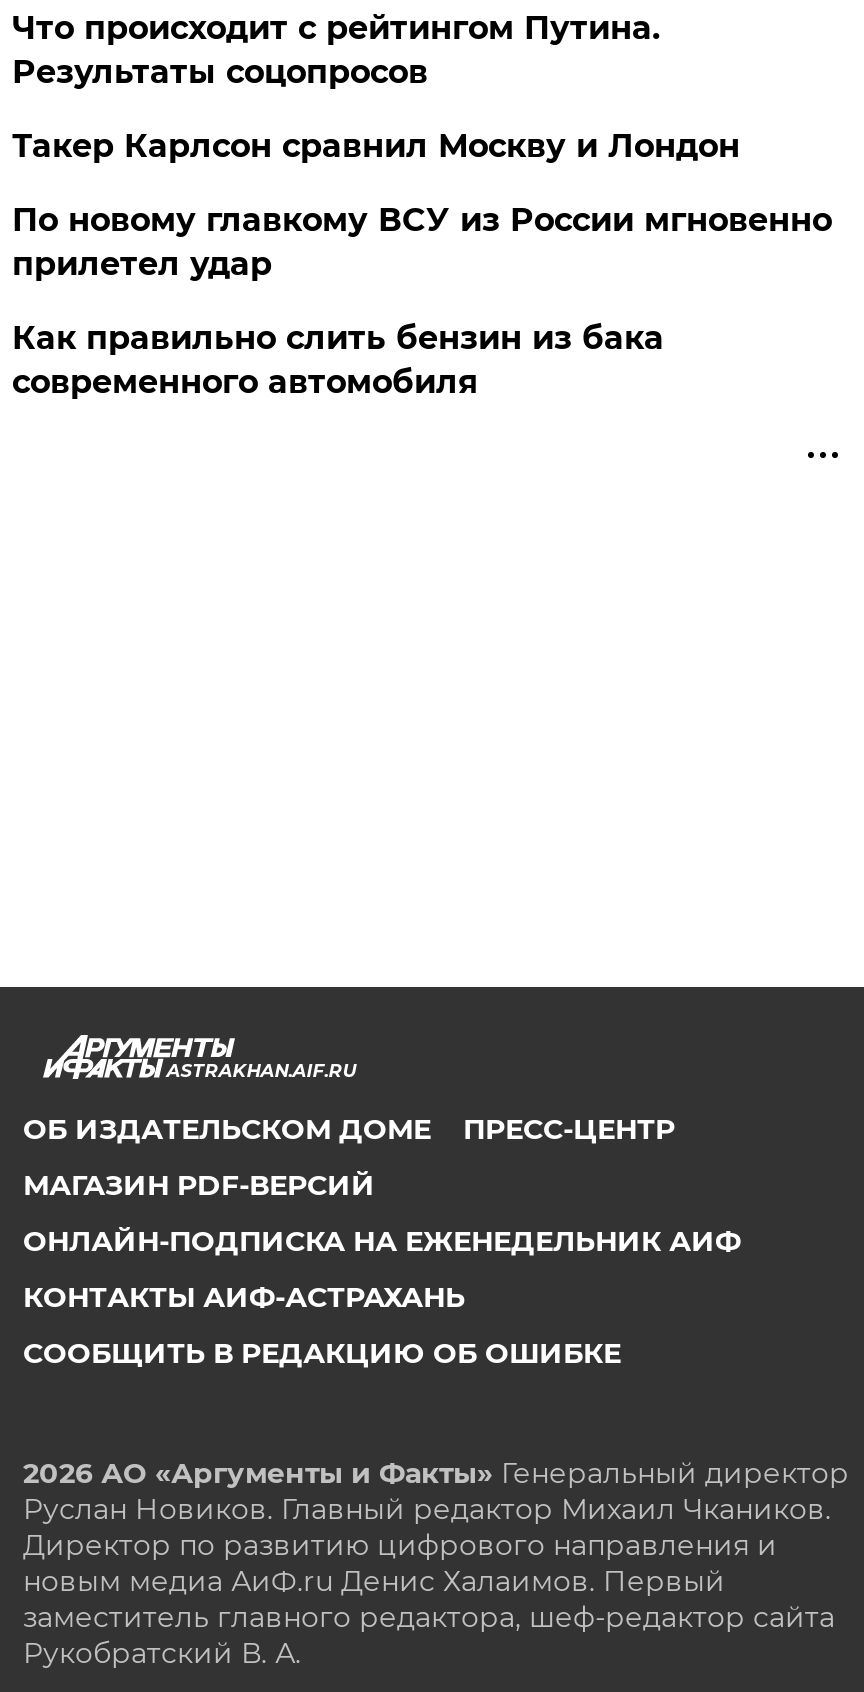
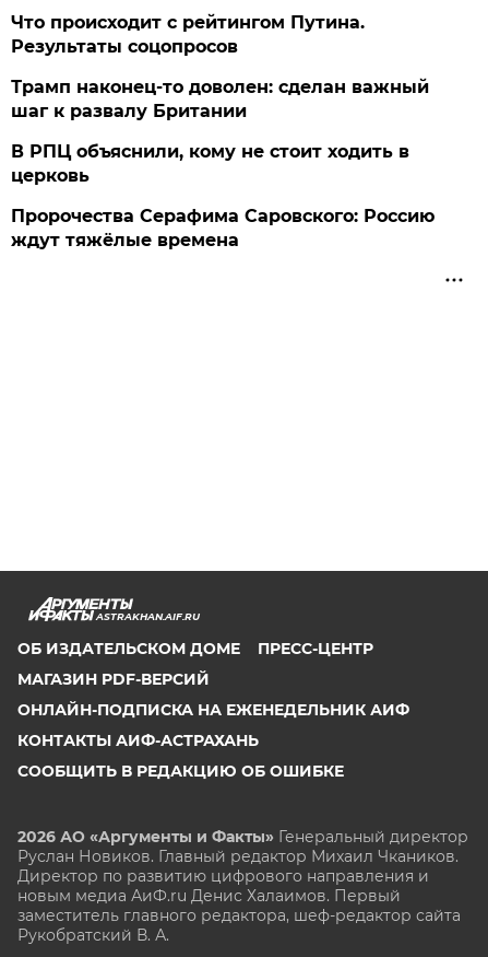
[12,127,740,165] Такер Карлсон сравнил Москву и Лондон -> [11,77,429,121] Трамп наконец-то доволен: сделан важный | шаг к развалу Британии
[12,201,832,283] По новому главкому ВСУ из России мгновенно | прилетел удар -> [11,141,410,186] В РПЦ объяснили, кому не стоит ходить в | церковь
[12,319,664,401] Как правильно слить бензин из бака | современного автомобиля -> [11,206,435,250] Пророчества Серафима Саровского: Россию | ждут тяжёлые времена

